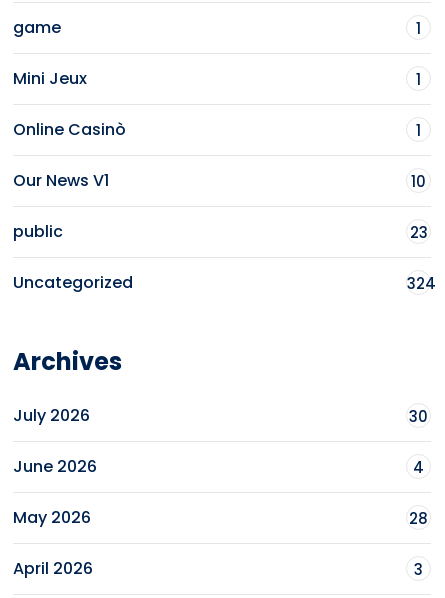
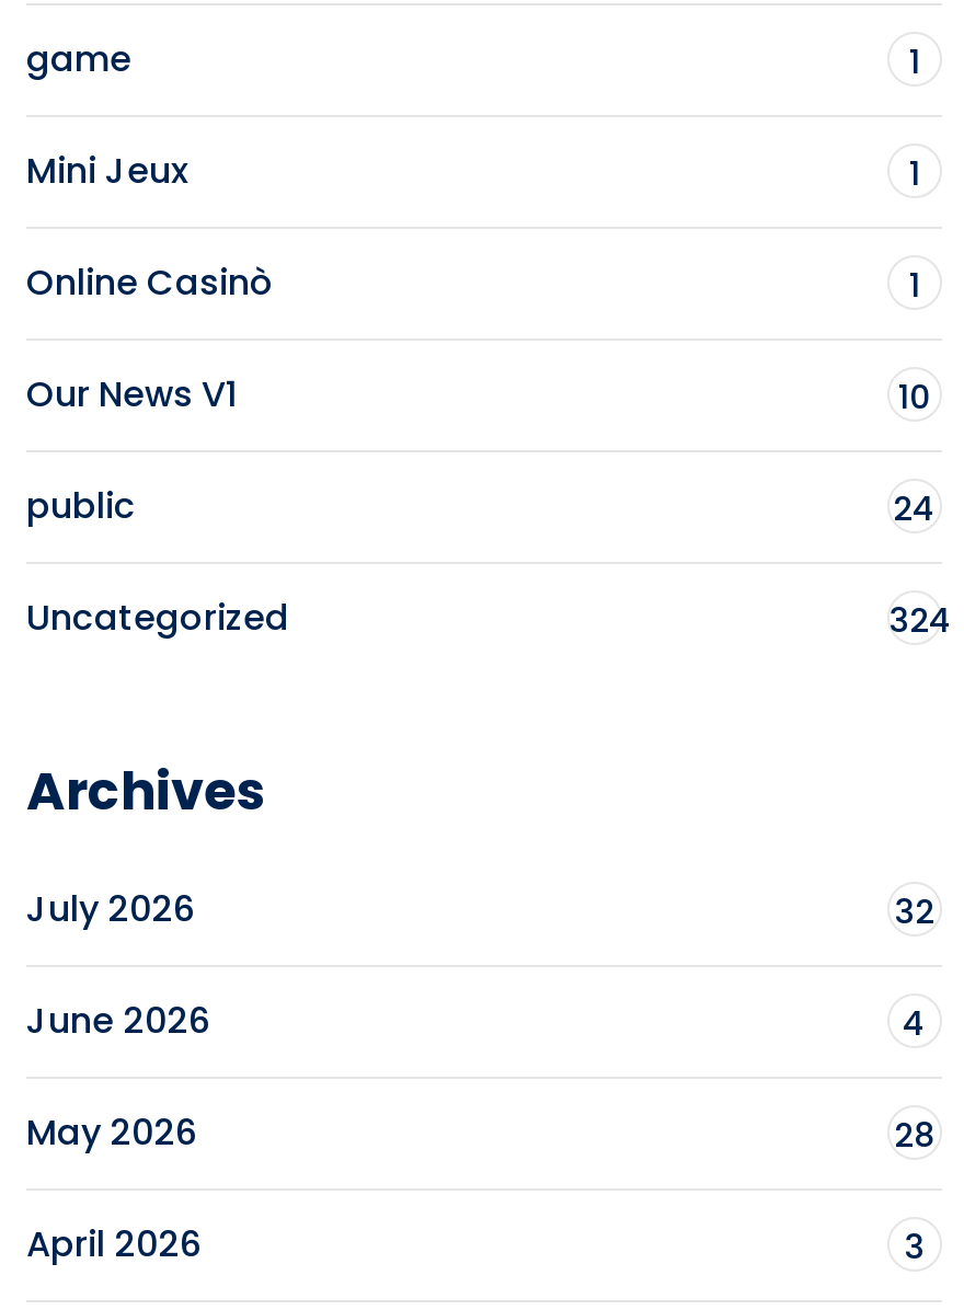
[409,222,427,243] 23 -> [893,484,937,530] 24
[409,406,428,427] 30 -> [895,887,934,933] 32

